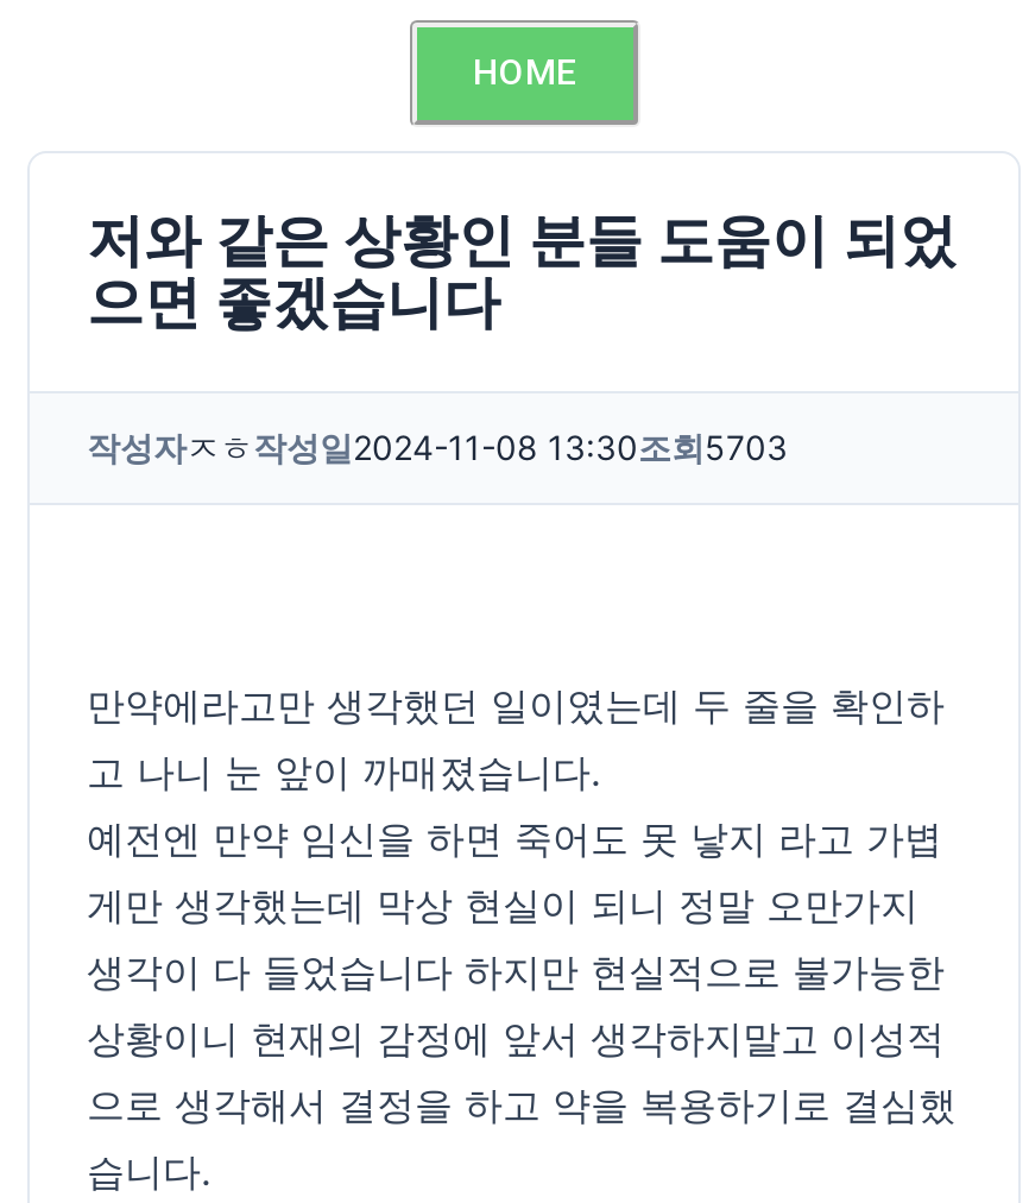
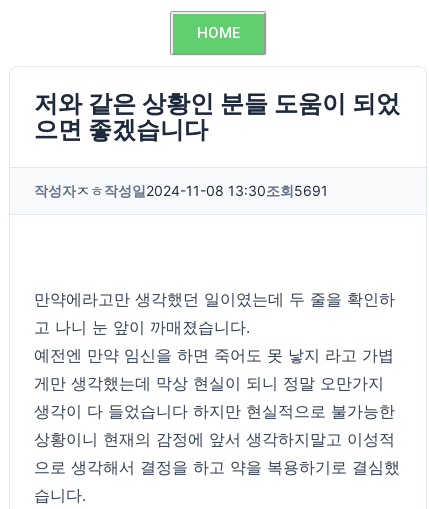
[87,426,788,466] 작성자ㅈㅎ 작성일2024-11-08 13:30조회5703 -> [34,181,328,198] 작성자ㅈㅎ 작성일2024-11-08 13:30조회5691

